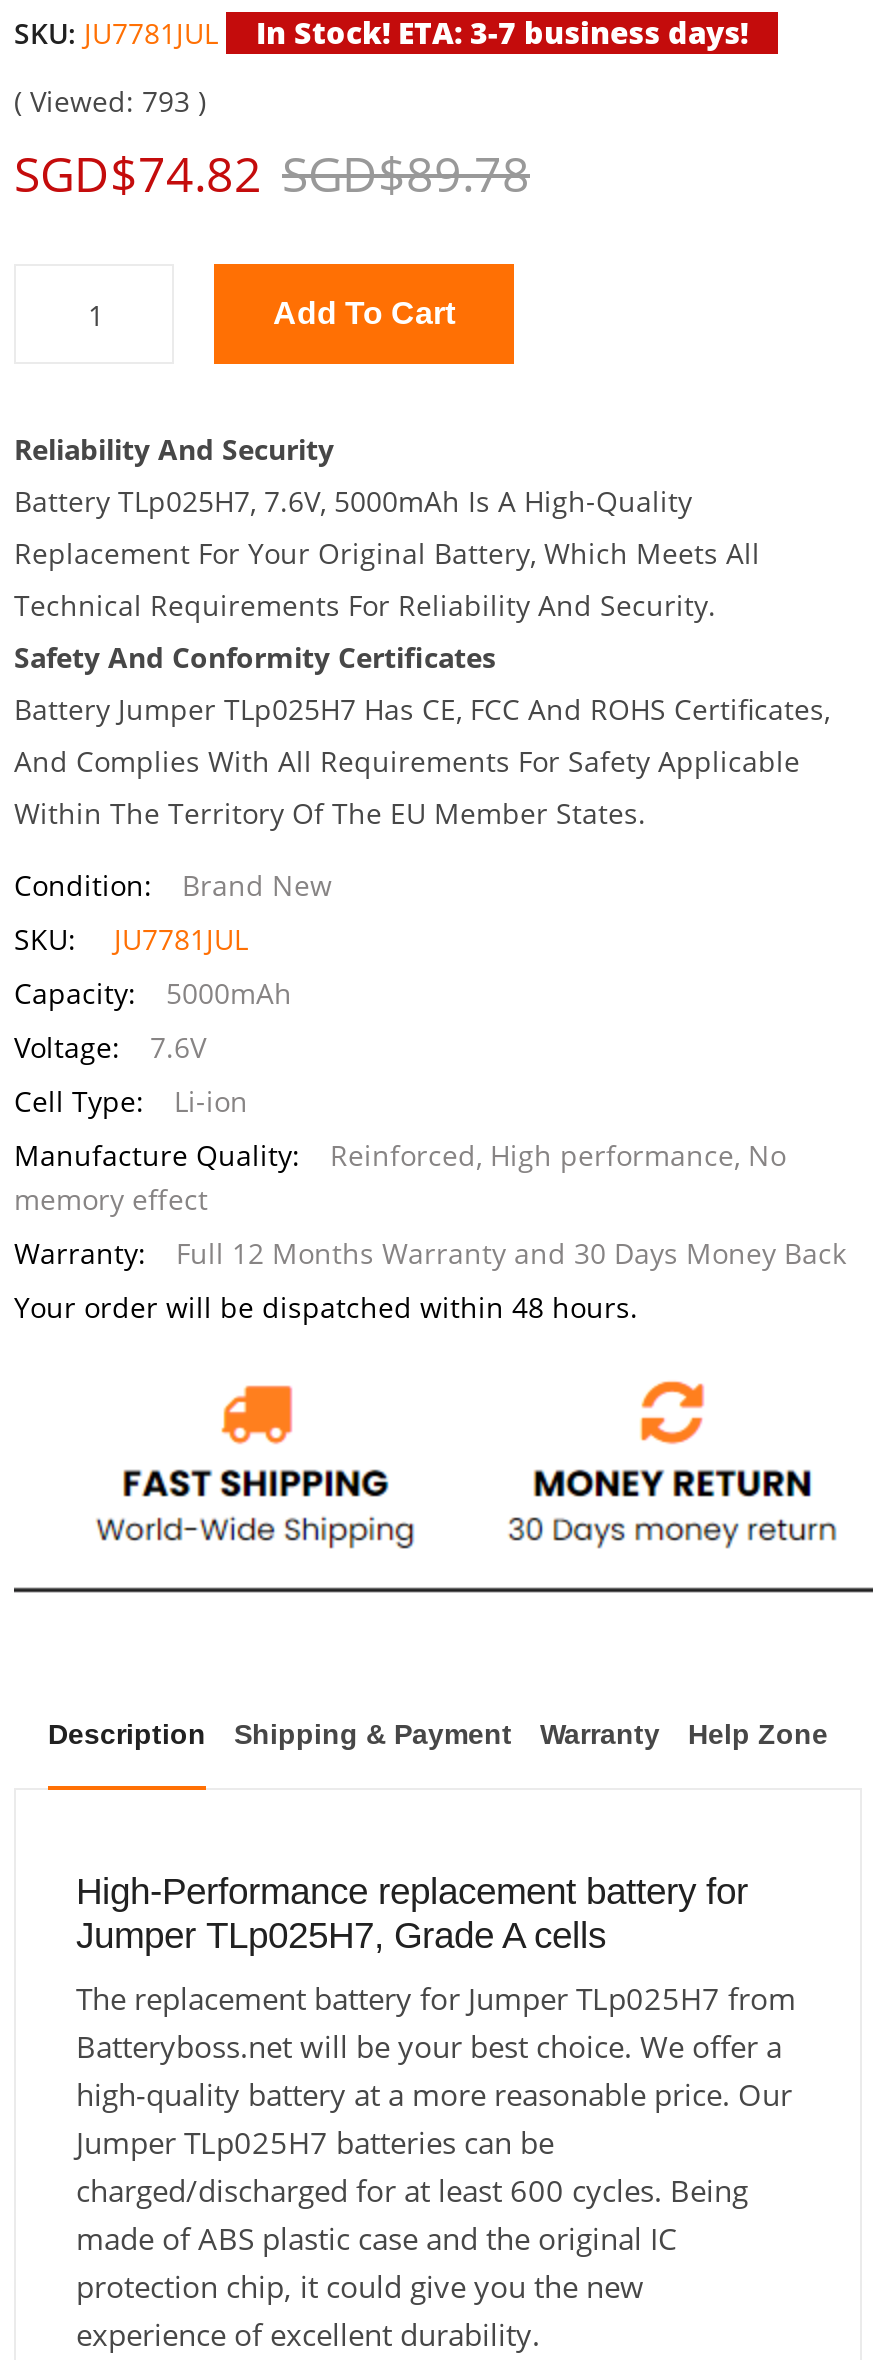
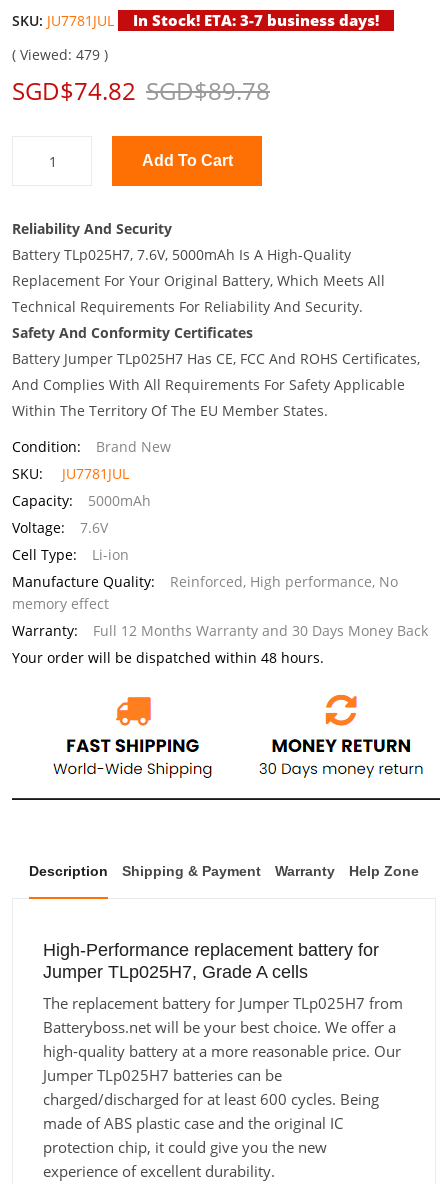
[14,82,206,120] ( Viewed: 793 ) -> [12,45,108,64] ( Viewed: 479 )

